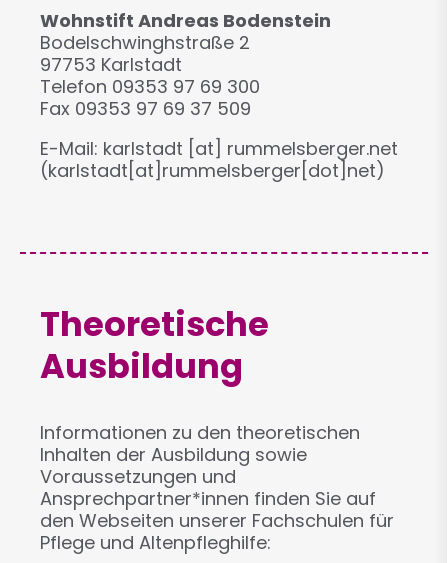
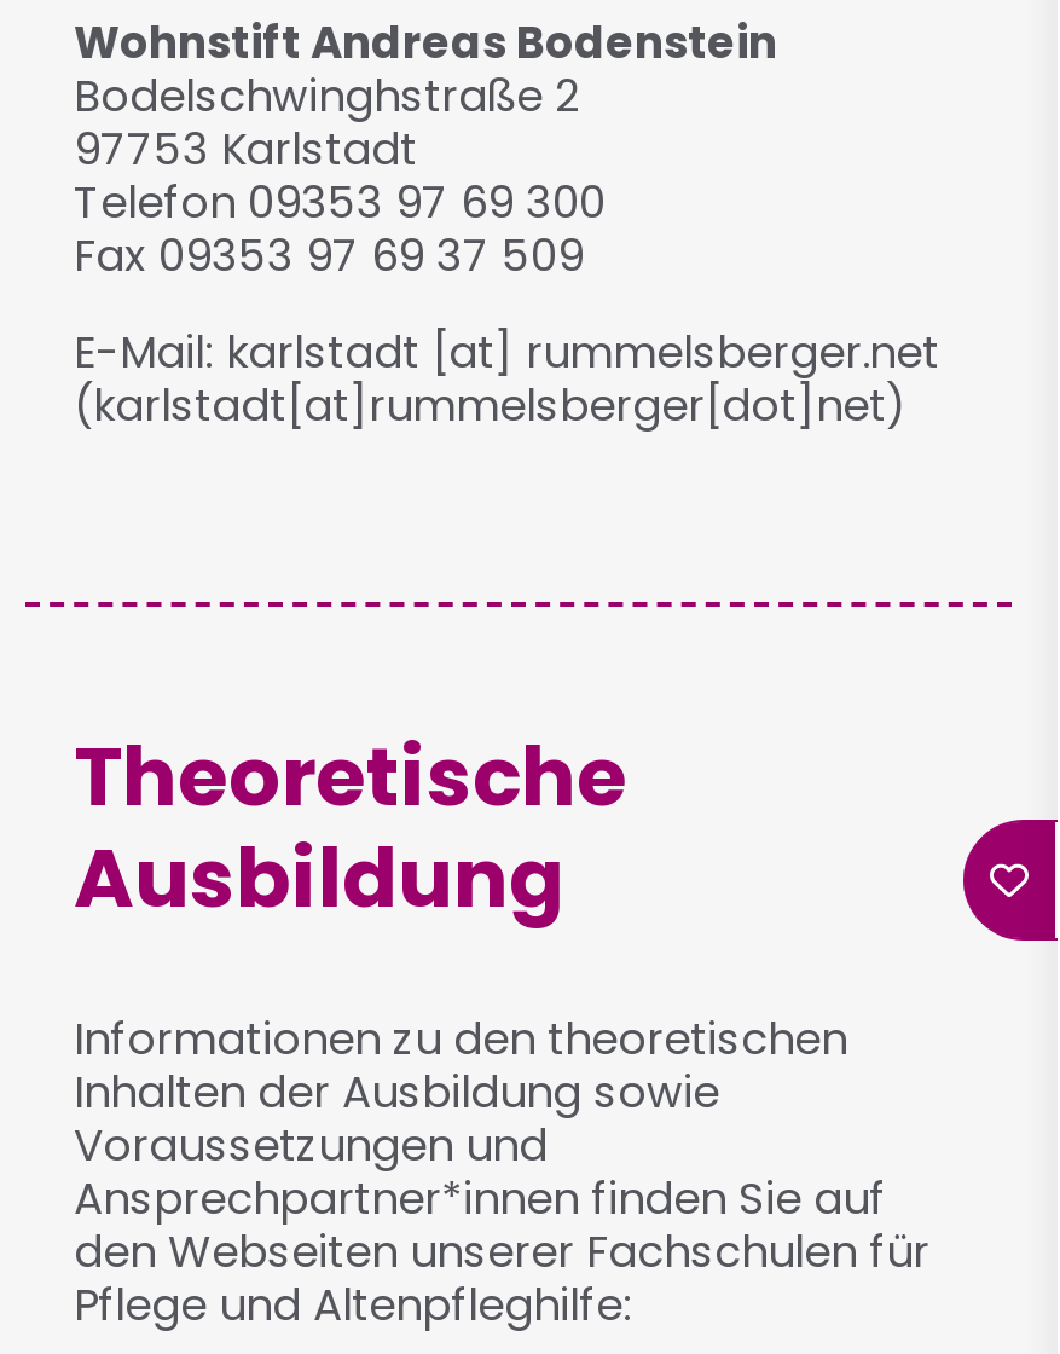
none -> [961,817,1053,943] [image]

